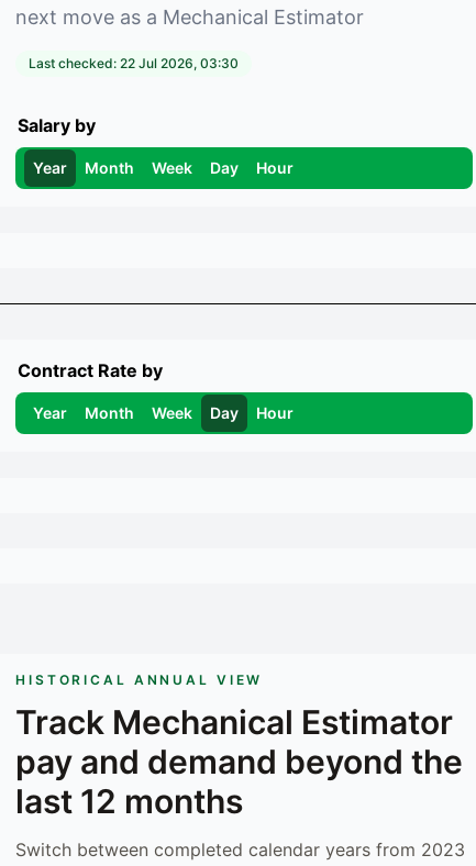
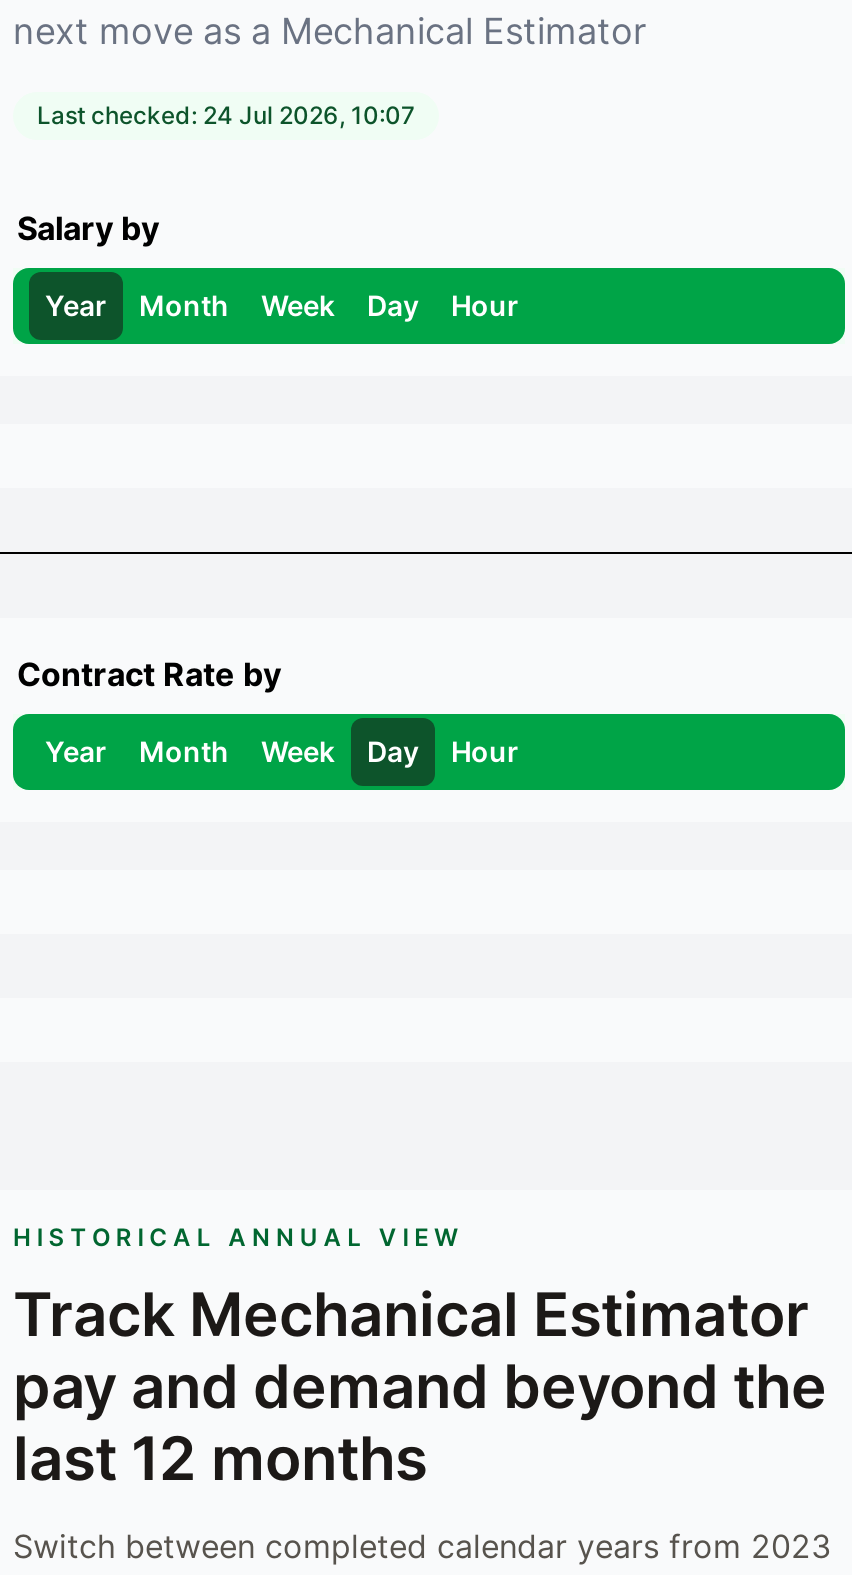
[29,55,239,71] Last checked: 22 Jul 2026, 03:30 -> [37,100,415,130] Last checked: 24 Jul 2026, 10:07

